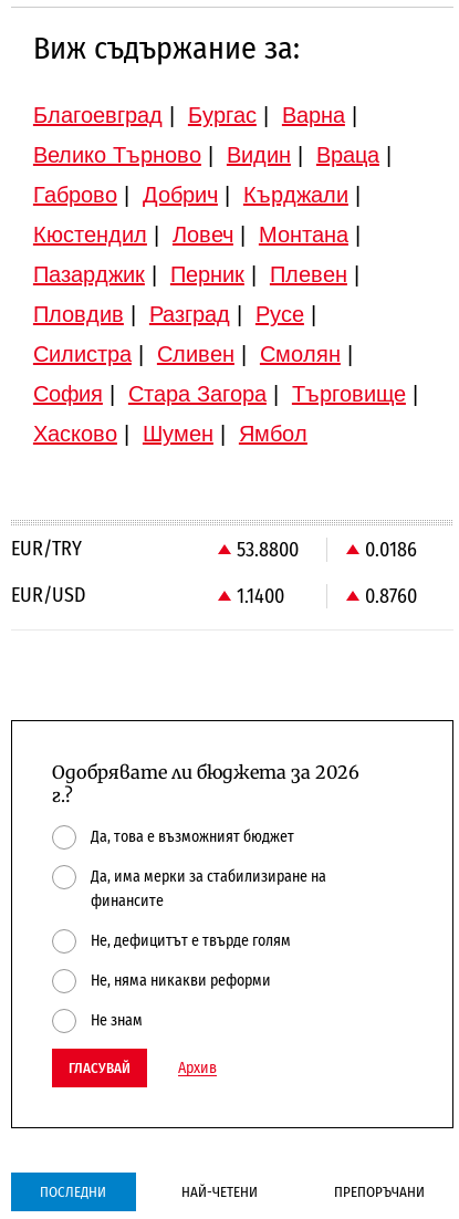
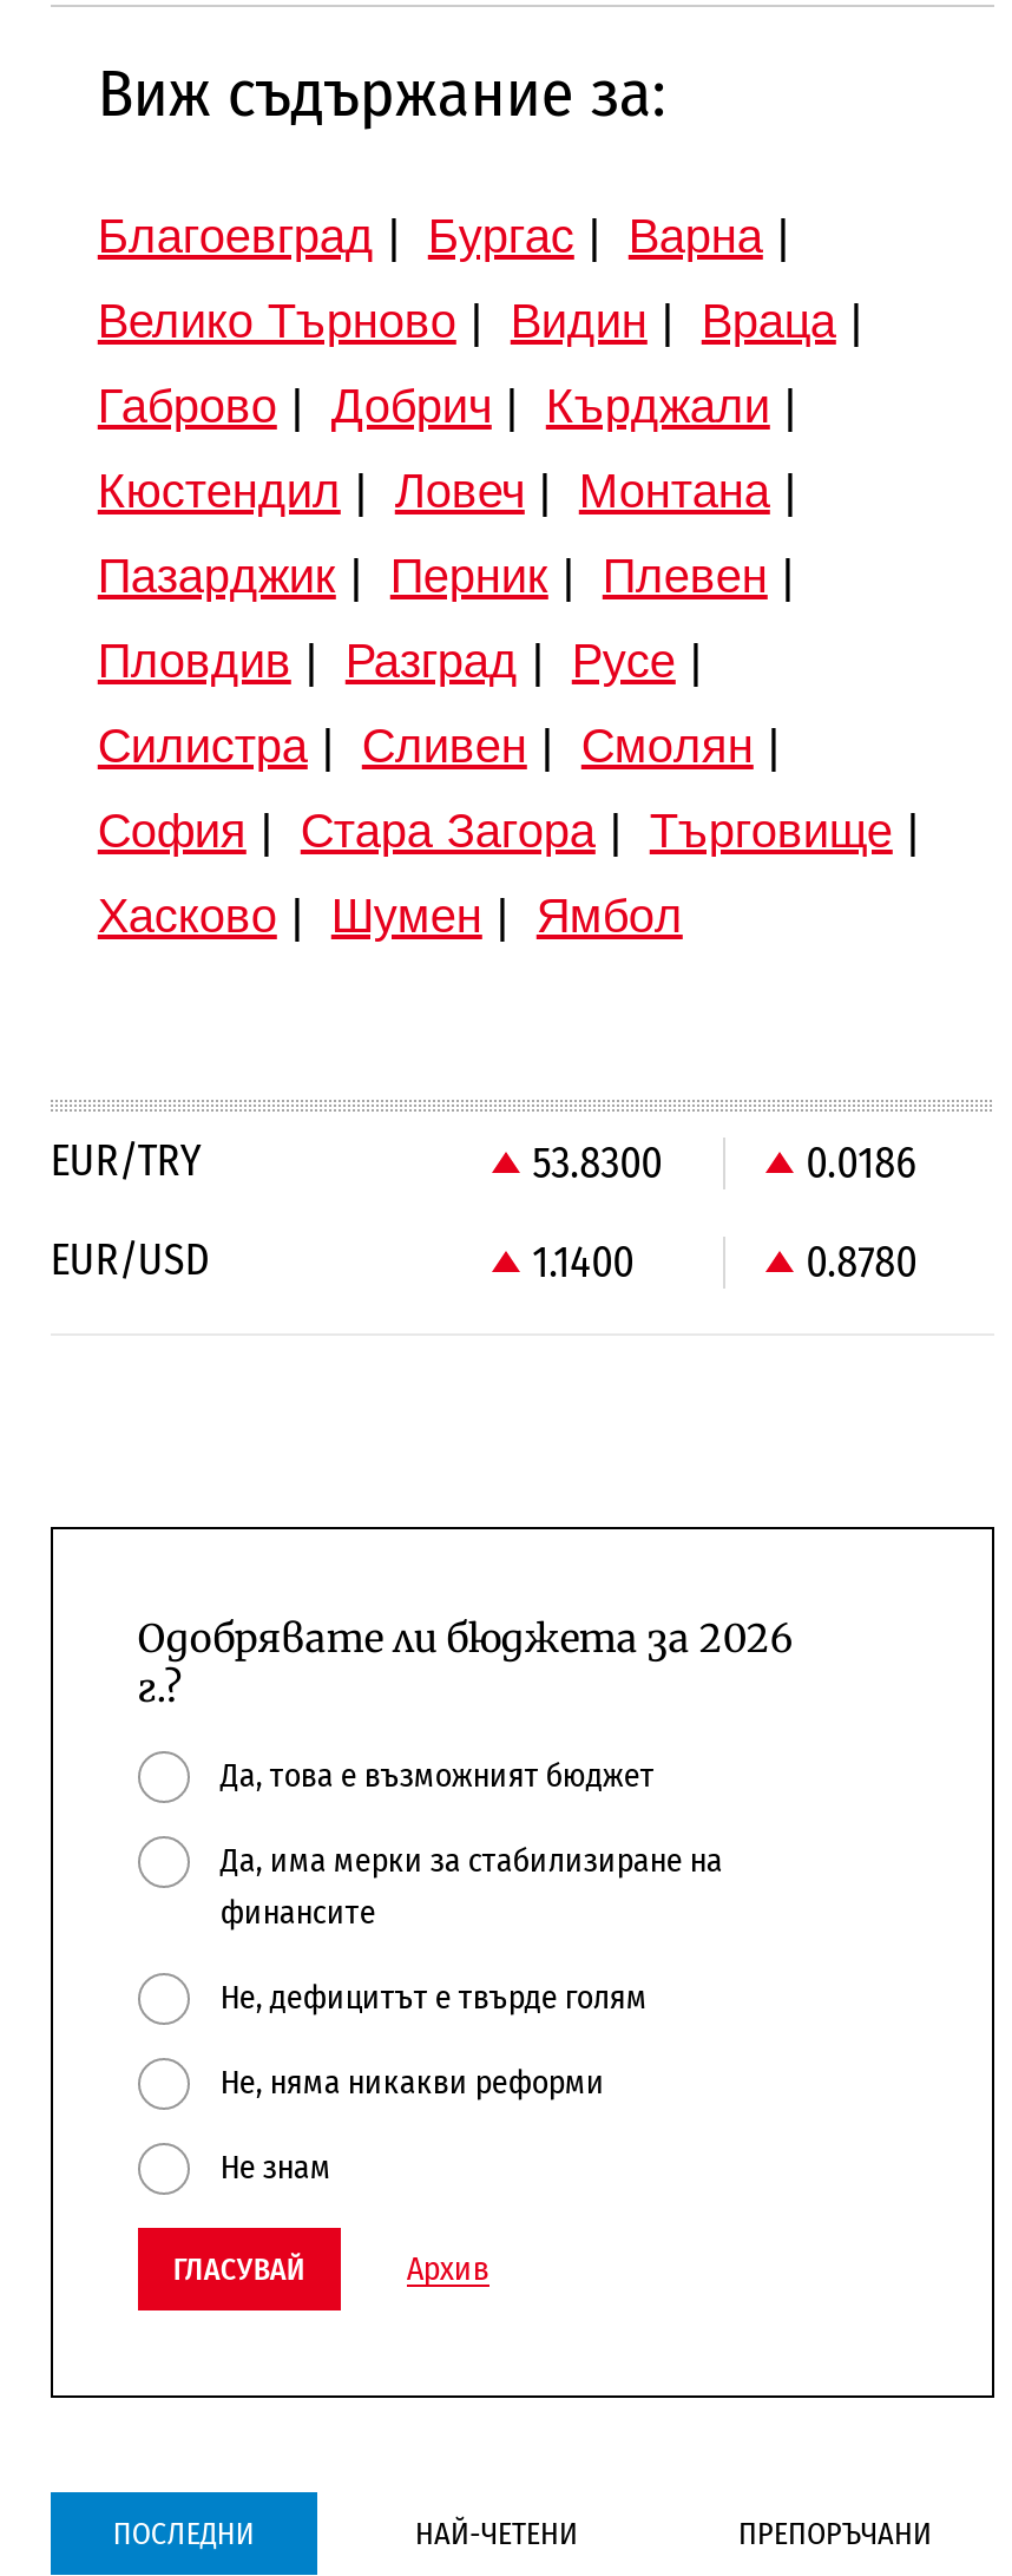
[237,537,299,562] 53.8800 -> [532,1137,662,1189] 53.8300
[365,584,417,608] 0.8760 -> [806,1236,917,1288] 0.8780

